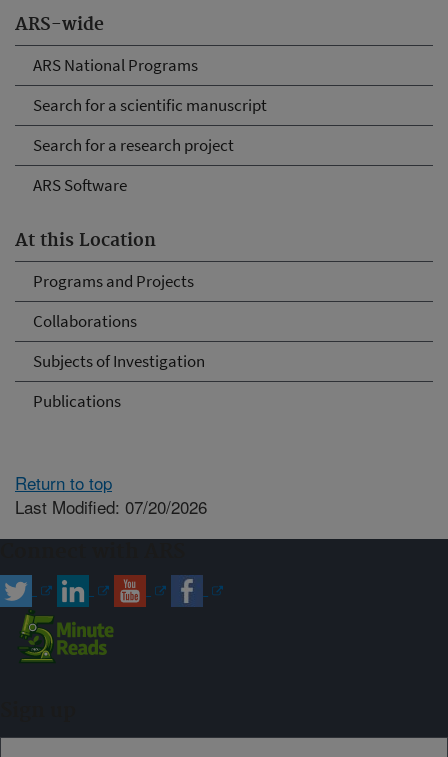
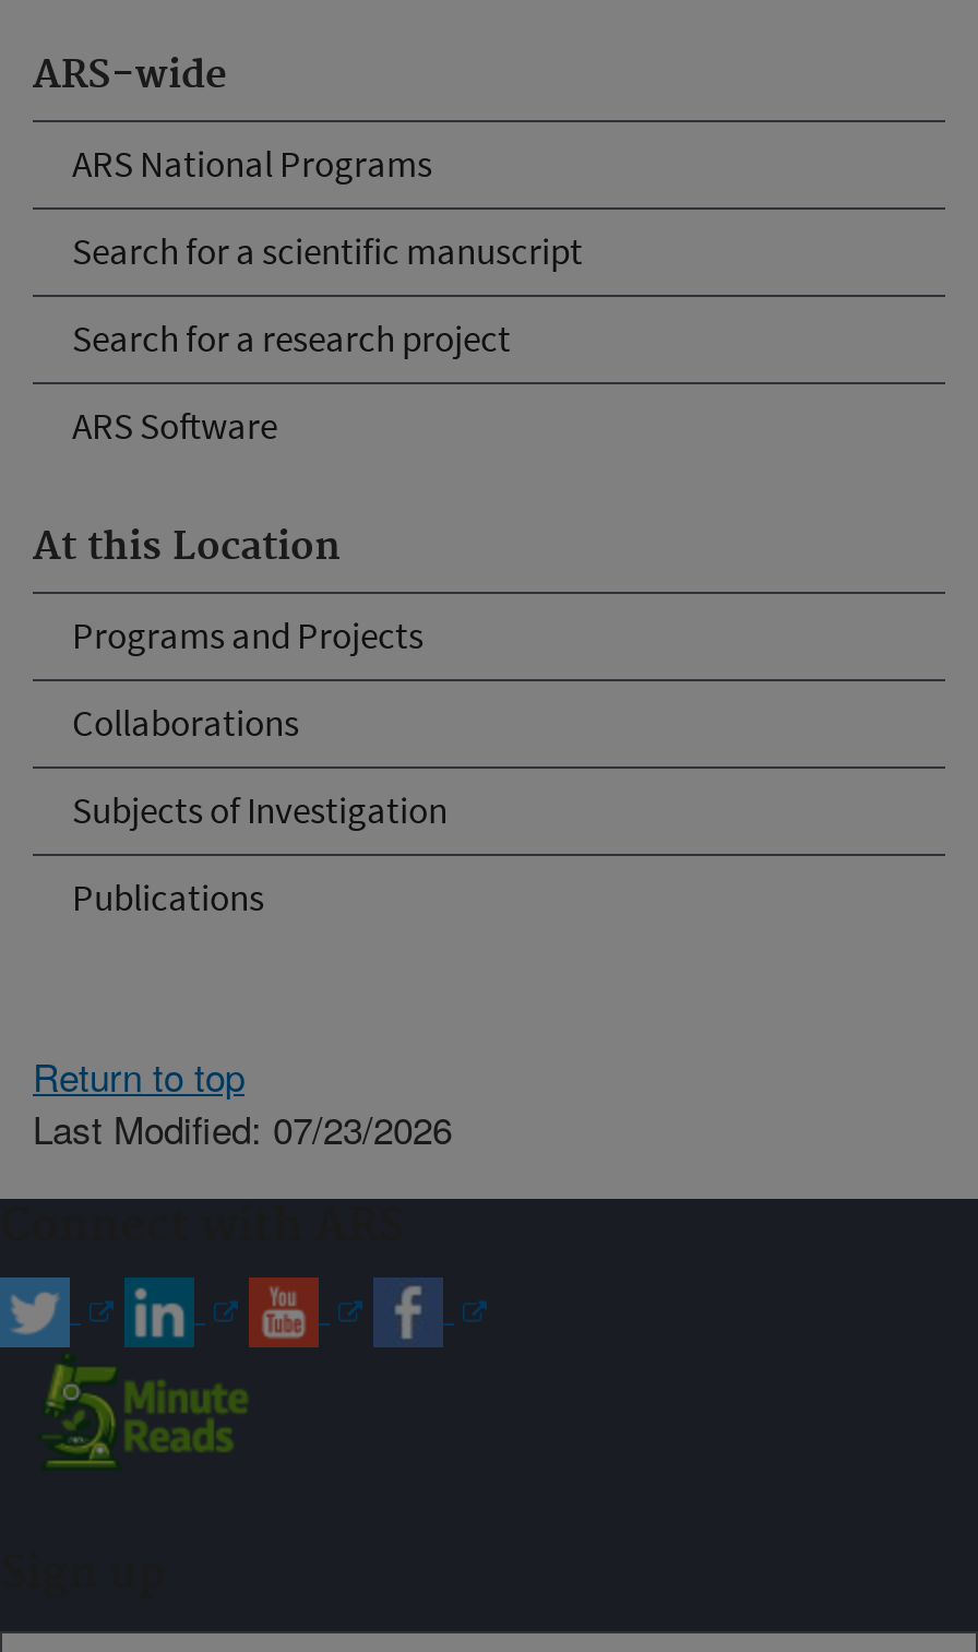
[15,493,207,518] Last Modified: 07/20/2026 -> [33,1100,452,1154] Last Modified: 07/23/2026

